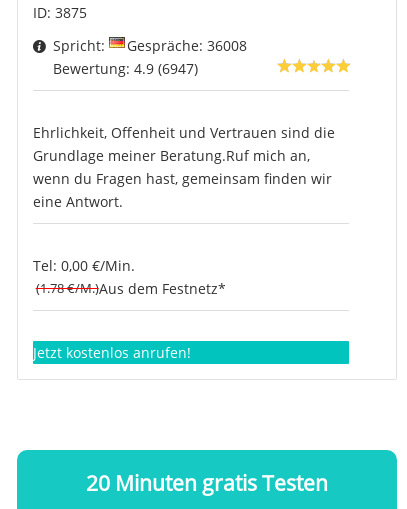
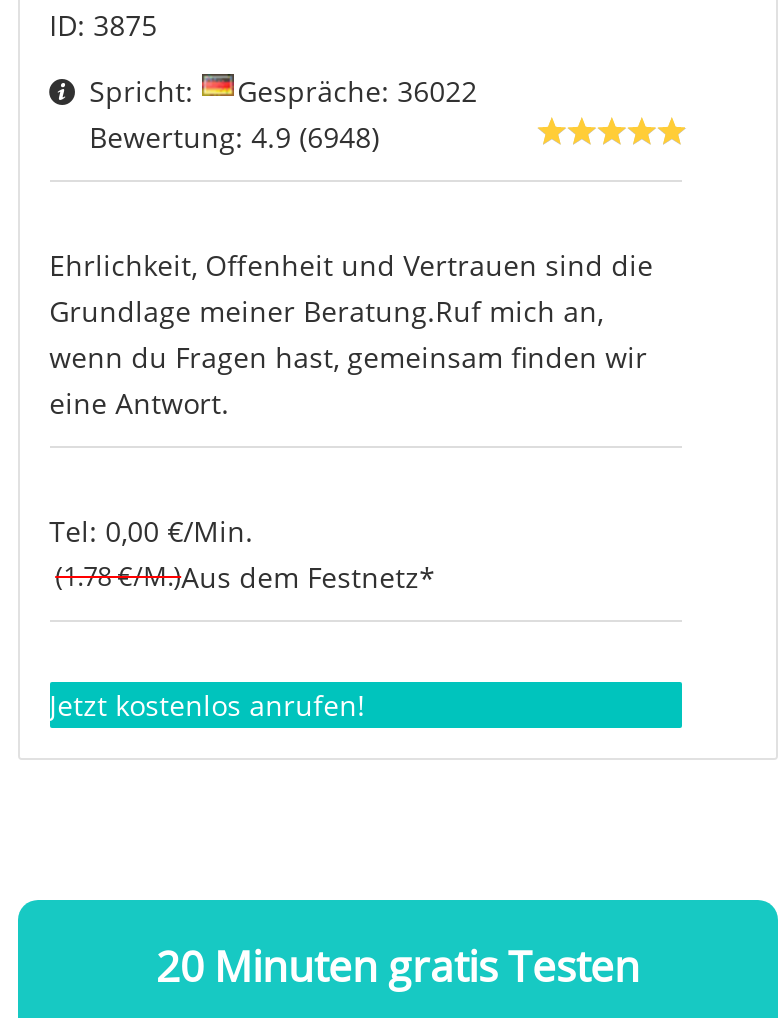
[53,36,247,55] Spricht: Gespräche: 36008 -> [89,73,477,111] Spricht: Gespräche: 36022
[53,59,198,78] Bewertung: 4.9 (6947) -> [89,119,379,157] Bewertung: 4.9 (6948)

